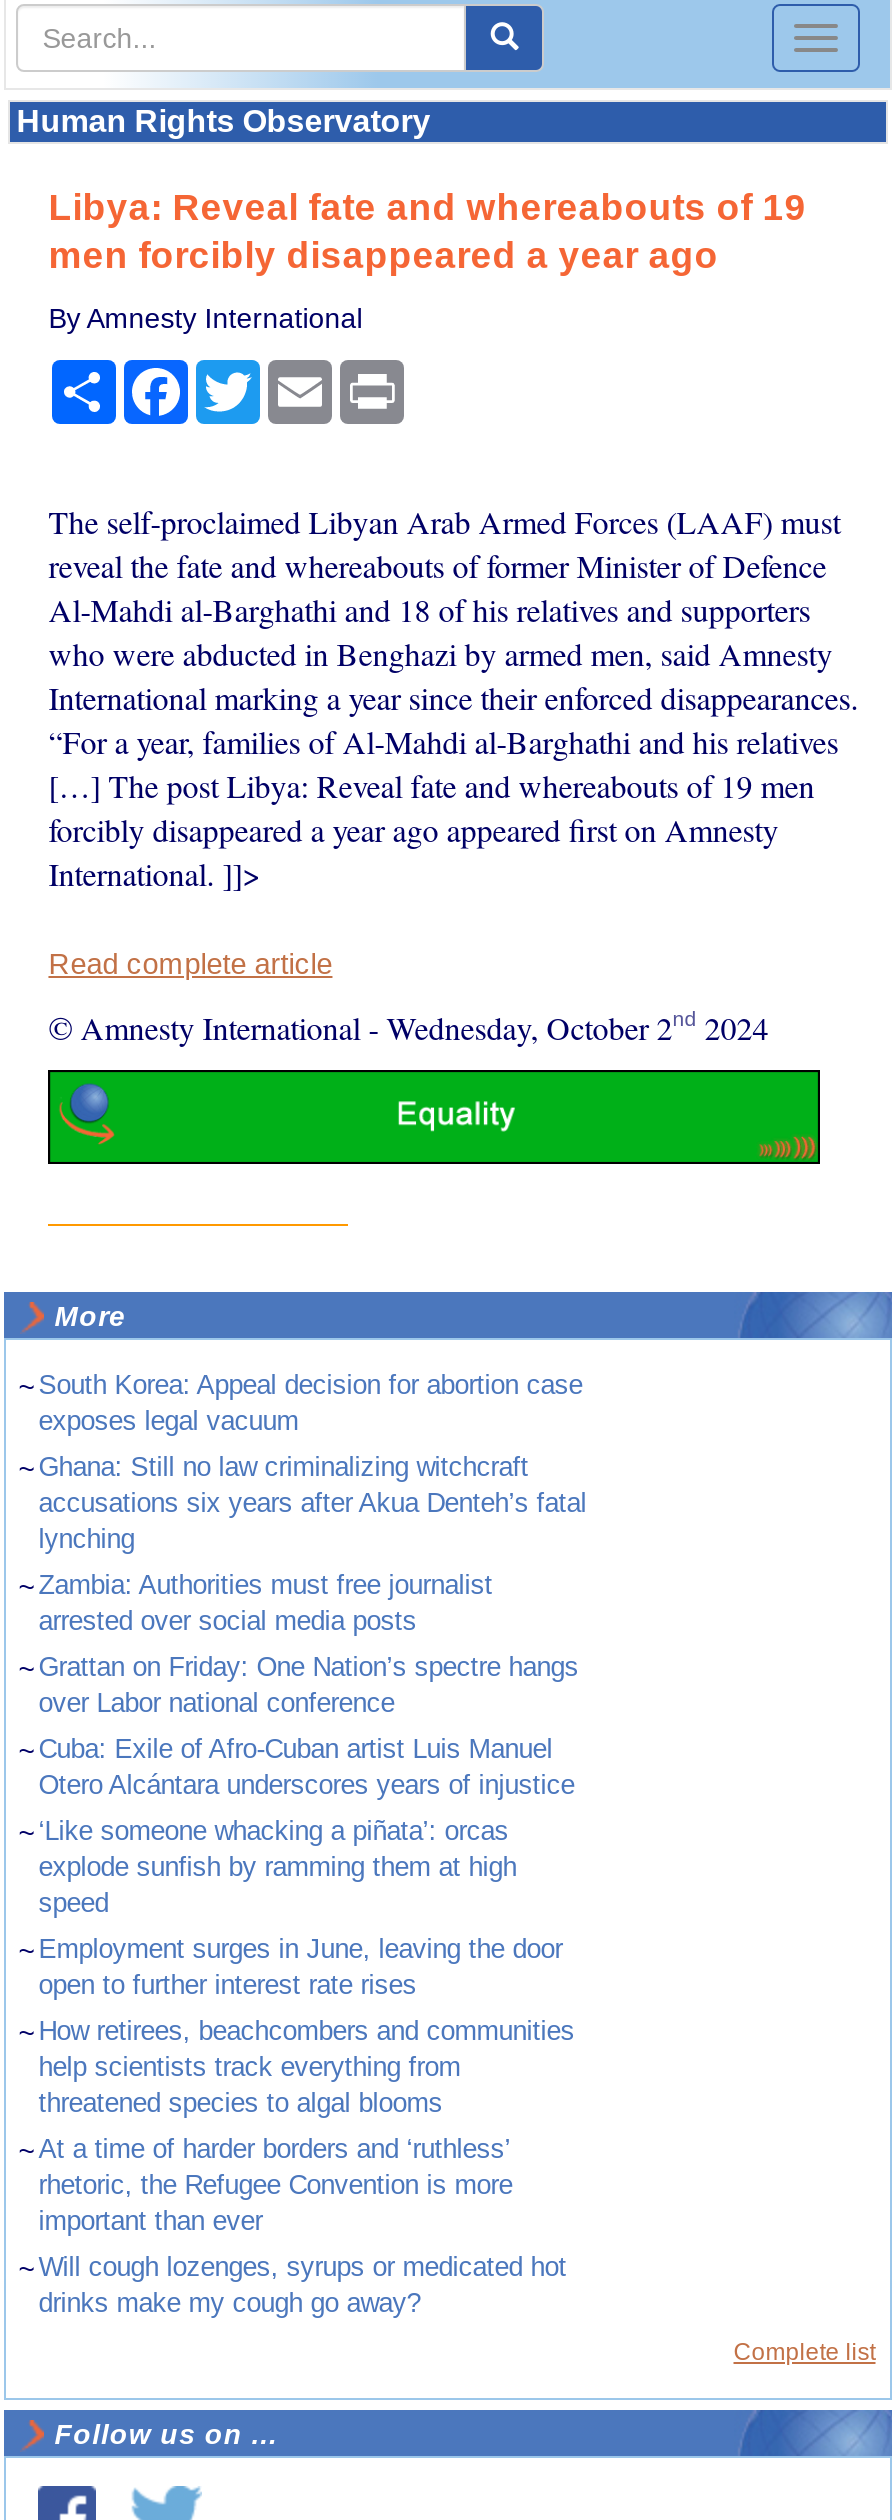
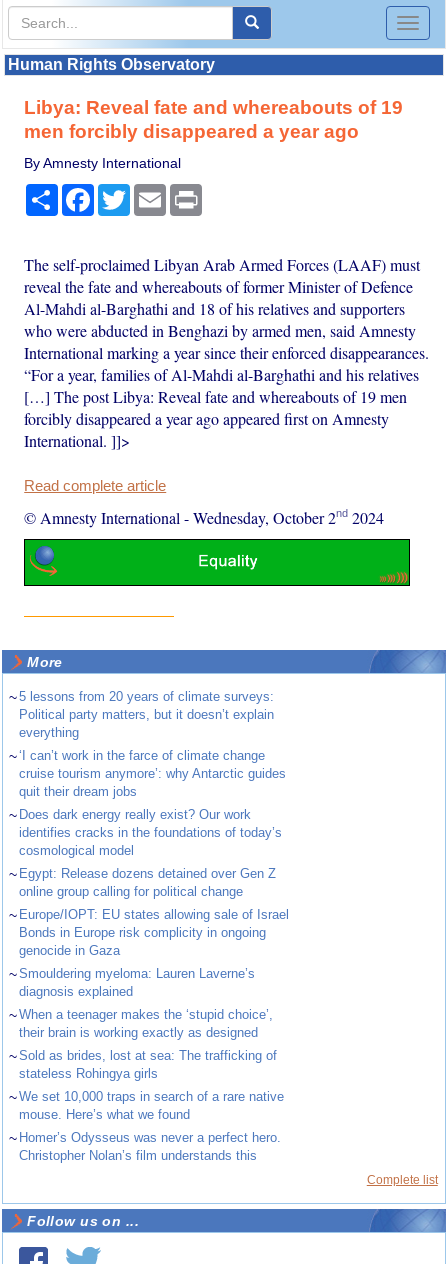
[18,1371,582,1437] ~ South Korea: Appeal decision for abortion case | exposes legal vacuum -> [9,689,274,740] ~ 5 lessons from 20 years of climate surveys: | Political party matters, but it doesn’t explain | everything
[18,1453,586,1555] ~ Ghana: Still no law criminalizing witchcraft | accusations six years after Akua Denteh’s fatal | lynching -> [9,748,286,799] ~ ‘I can’t work in the farce of climate change | cruise tourism anymore’: why Antarctic guides | quit their dream jobs
[18,1571,492,1637] ~ Zambia: Authorities must free journalist | arrested over social media posts -> [9,807,282,858] ~ Does dark energy really exist? Our work | identifies cracks in the foundations of today’s | cosmological model
[18,1653,578,1719] ~ Grattan on Friday: One Nation’s spectre hangs | over Labor national conference -> [9,866,276,899] ~ Egypt: Release dozens detained over Gen Z | online group calling for political change
[18,1735,574,1801] ~ Cuba: Exile of Afro-Cuban artist Luis Manuel | Otero Alcántara underscores years of injustice -> [9,907,289,958] ~ Europe/IOPT: EU states allowing sale of Israel | Bonds in Europe risk complicity in ongoing | genocide in Gaza
[18,1817,516,1919] ~ ‘Like someone whacking a piñata’: orcas | explode sunfish by ramming them at high | speed -> [9,966,255,999] ~ Smouldering myeloma: Lauren Laverne’s | diagnosis explained
[18,1935,562,2001] ~ Employment surges in June, leaving the door | open to further interest rate rises -> [9,1007,273,1040] ~ When a teenager makes the ‘stupid choice’, | their brain is working exactly as designed
[18,2017,574,2119] ~ How retirees, beachcombers and communities | help scientists track everything from | threatened species to algal blooms -> [9,1048,277,1081] ~ Sold as brides, lost at sea: The trafficking of | stateless Rohingya girls
[18,2135,512,2237] ~ At a time of harder borders and ‘ruthless’ | rhetoric, the Refugee Convention is more | important than ever -> [9,1089,284,1122] ~ We set 10,000 traps in search of a rare native | mouse. Here’s what we found
[18,2253,566,2319] ~ Will cough lozenges, syrups or medicated hot | drinks make my cough go away? -> [9,1130,281,1163] ~ Homer’s Odysseus was never a perfect hero. | Christopher Nolan’s film understands this

